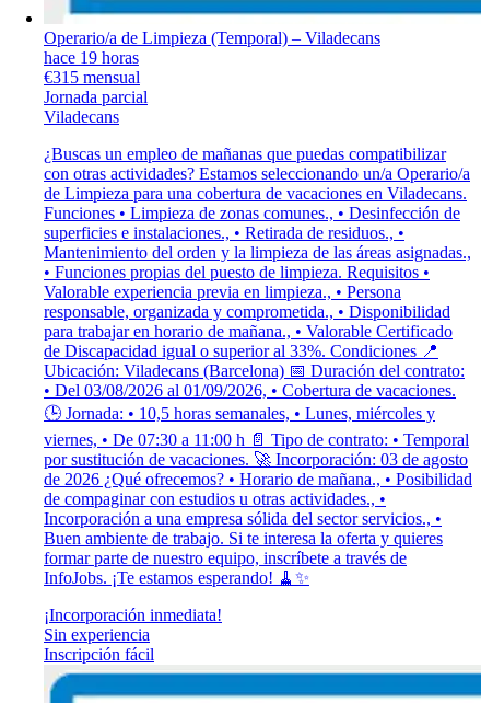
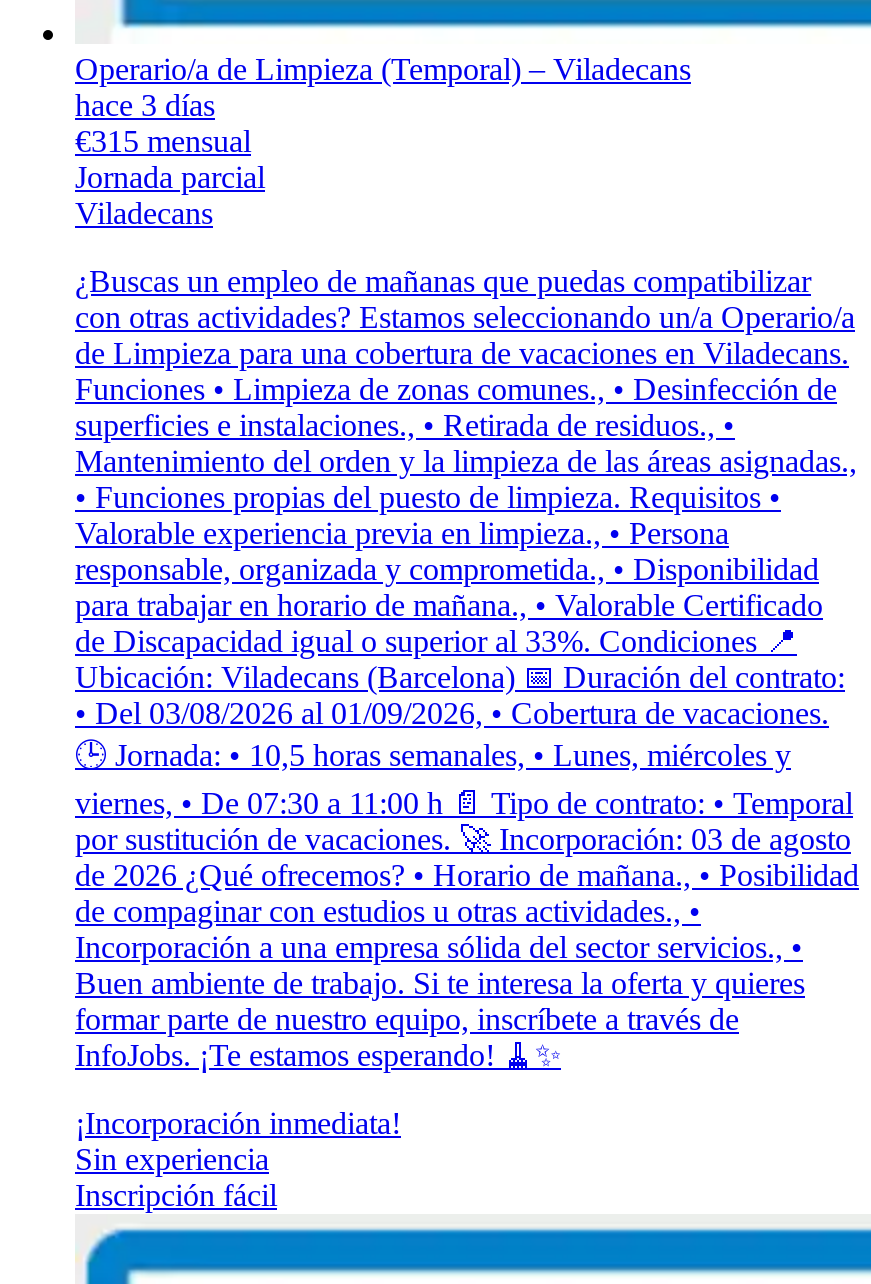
[44,48,139,67] hace 19 horas -> [75,88,215,122] hace 3 días

